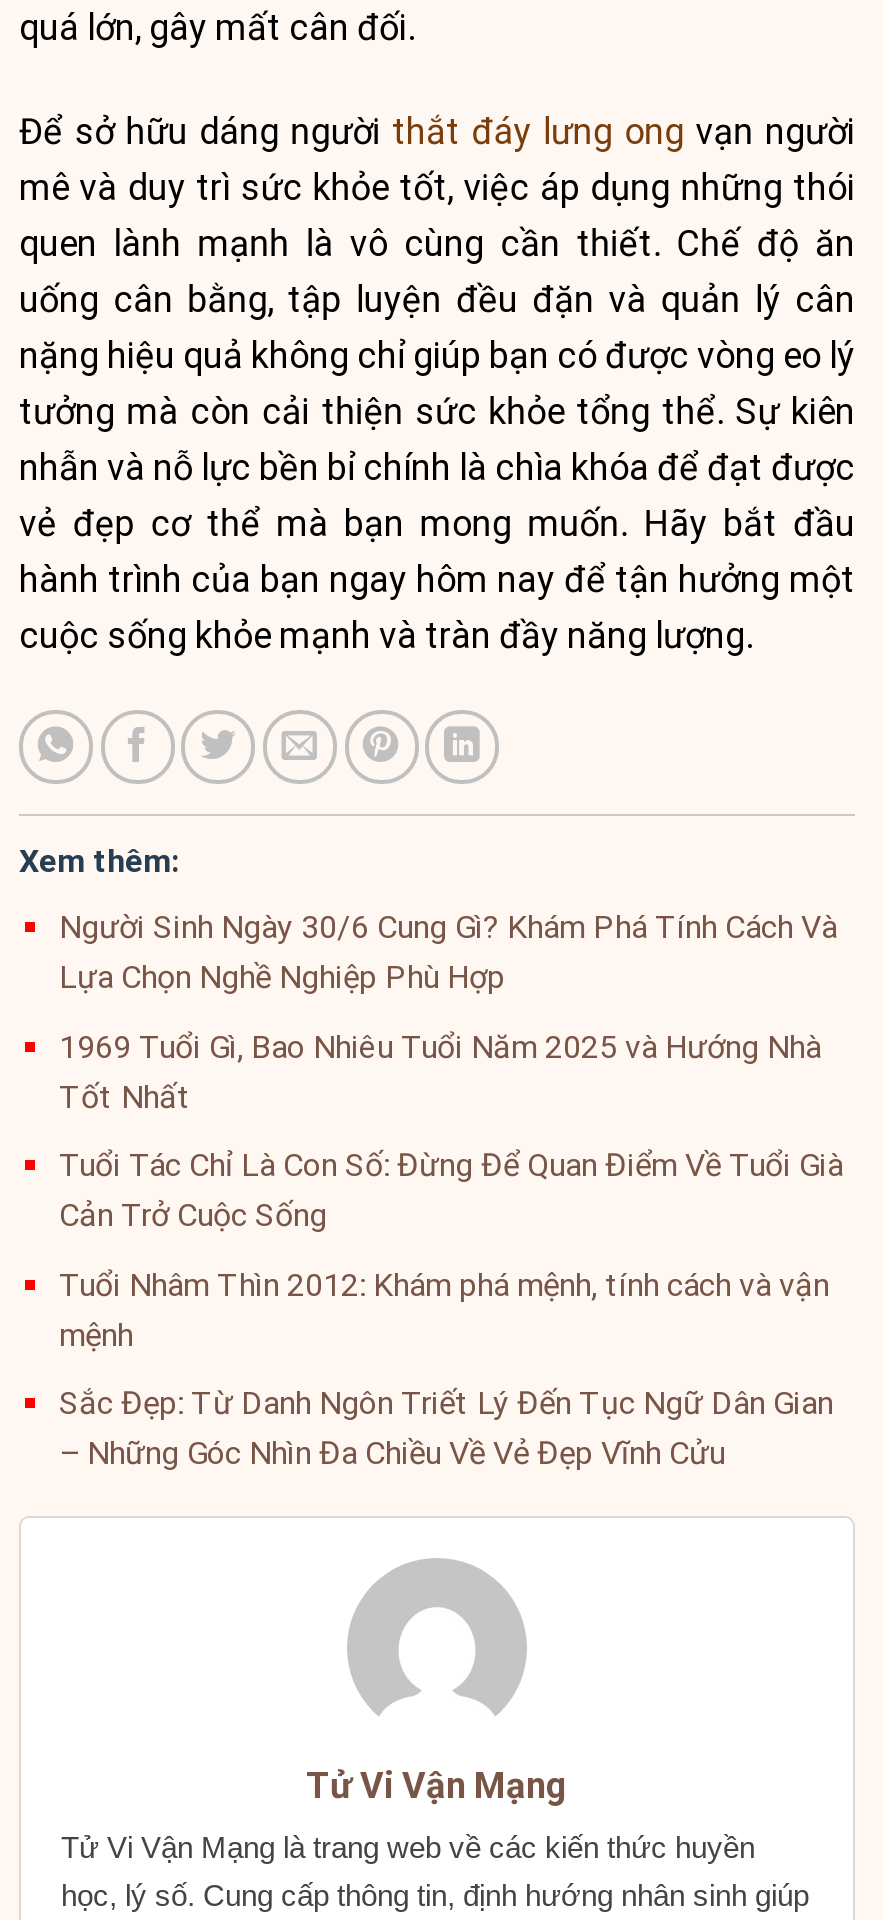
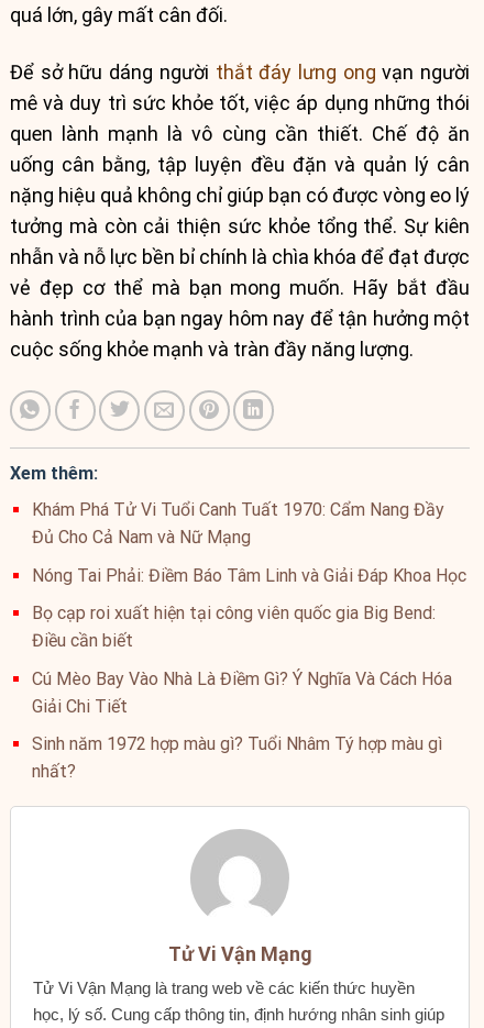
[59,908,837,996] Người Sinh Ngày 30/6 Cung Gì? Khám Phá Tính Cách Và | Lựa Chọn Nghề Nghiệp Phù Hợp -> [32,499,444,548] Khám Phá Tử Vi Tuổi Canh Tuất 1970: Cẩm Nang Đầy | Đủ Cho Cả Nam và Nữ Mạng
[59,1027,821,1115] 1969 Tuổi Gì, Bao Nhiêu Tuổi Năm 2025 và Hướng Nhà | Tốt Nhất -> [32,565,466,586] Nóng Tai Phải: Điềm Báo Tâm Linh và Giải Đáp Khoa Học
[59,1147,843,1235] Tuổi Tác Chỉ Là Con Số: Đừng Để Quan Điểm Về Tuổi Già | Cản Trở Cuộc Sống -> [32,603,436,651] Bọ cạp roi xuất hiện tại công viên quốc gia Big Bend: | Điều cần biết
[59,1266,829,1354] Tuổi Nhâm Thìn 2012: Khám phá mệnh, tính cách và vận | mệnh -> [32,668,452,717] Cú Mèo Bay Vào Nhà Là Điềm Gì? Ý Nghĩa Và Cách Hóa | Giải Chi Tiết
[59,1385,833,1473] Sắc Đẹp: Từ Danh Ngôn Triết Lý Đến Tục Ngữ Dân Gian | – Những Góc Nhìn Đa Chiều Về Vẻ Đẹp Vĩnh Cửu -> [32,734,442,782] Sinh năm 1972 hợp màu gì? Tuổi Nhâm Tý hợp màu gì | nhất?

